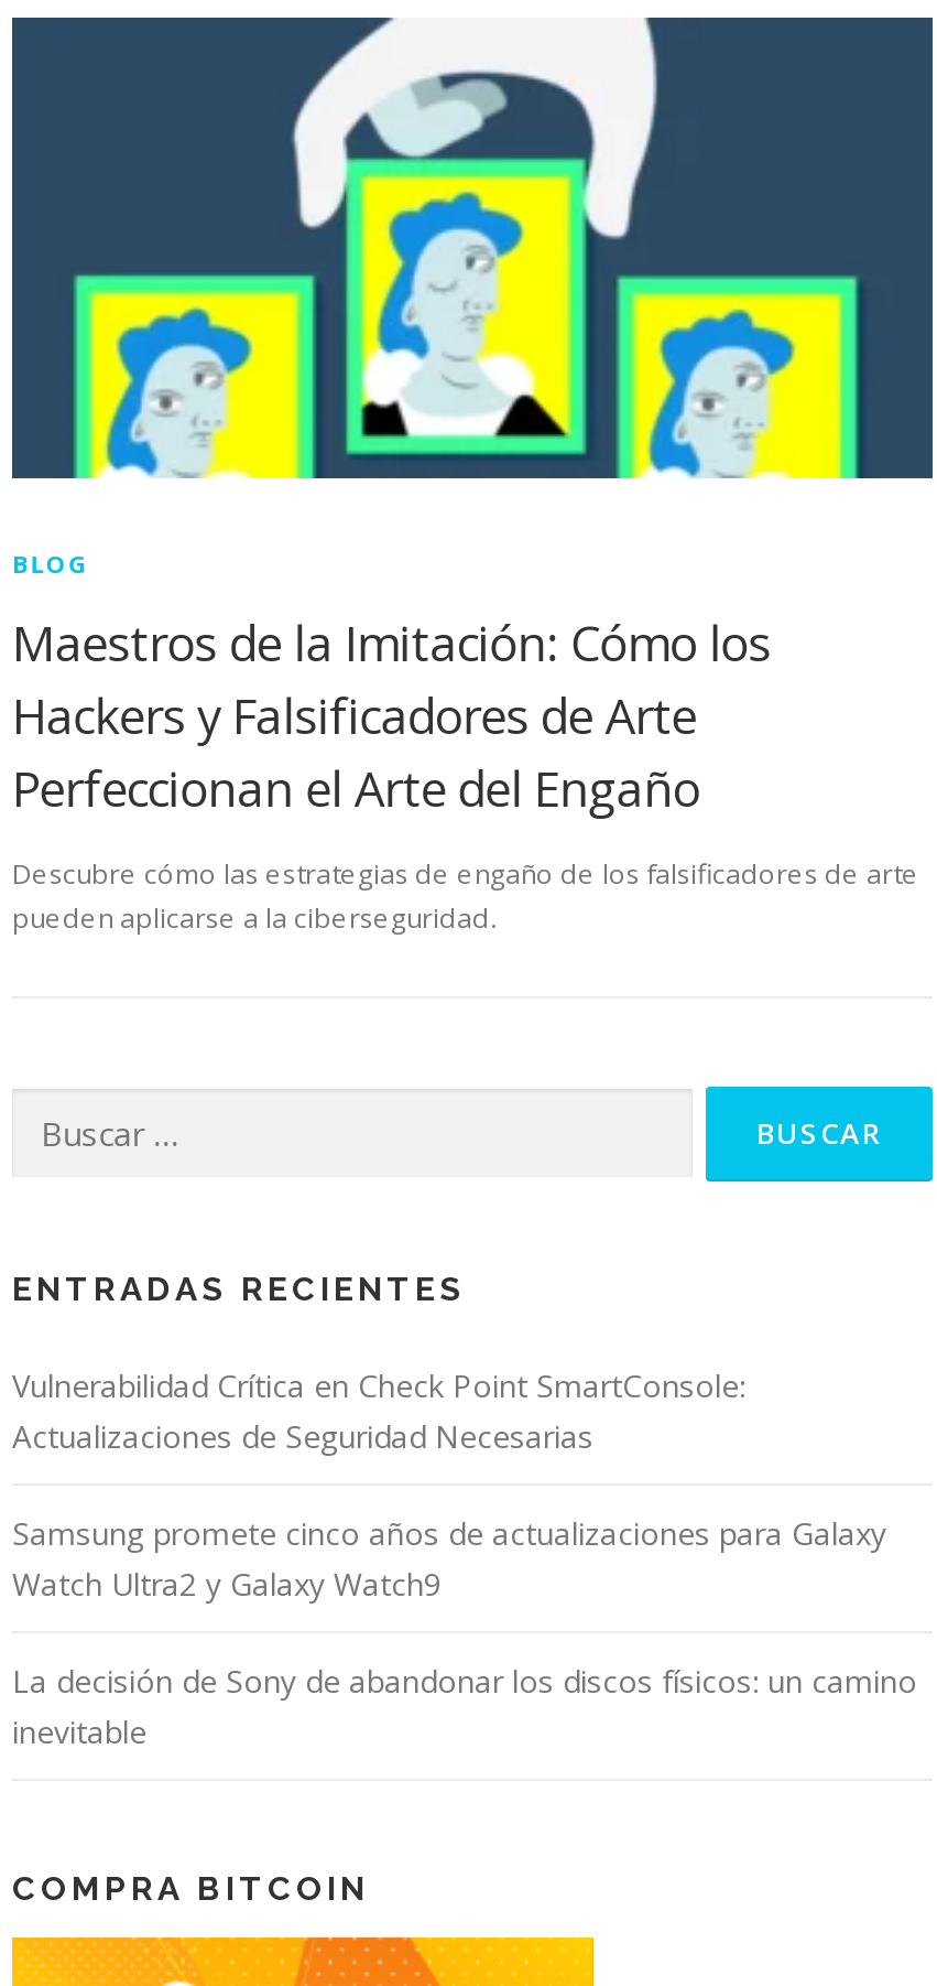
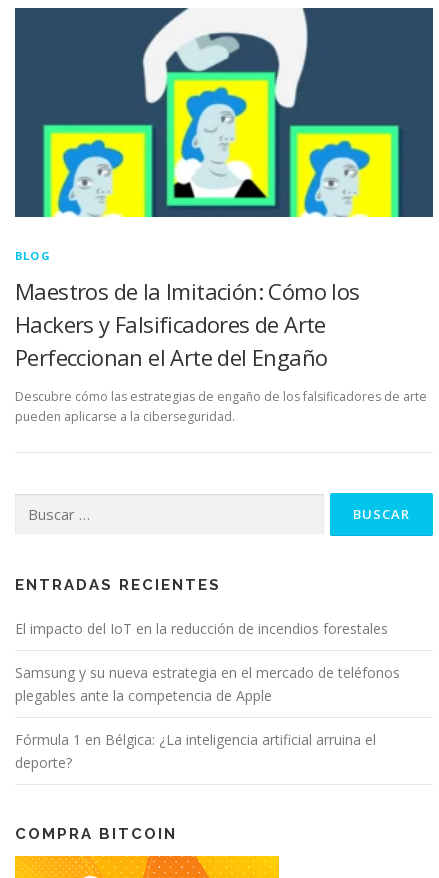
[12,1365,745,1457] Vulnerabilidad Crítica en Check Point SmartConsole: | Actualizaciones de Seguridad Necesarias -> [15,619,388,638] El impacto del IoT en la reducción de incendios forestales
[12,1512,886,1605] Samsung promete cinco años de actualizaciones para Galaxy | Watch Ultra2 y Galaxy Watch9 -> [15,663,400,705] Samsung y su nueva estrategia en el mercado de teléfonos | plegables ante la competencia de Apple
[12,1660,917,1753] La decisión de Sony de abandonar los discos físicos: un camino | inevitable -> [15,730,376,772] Fórmula 1 en Bélgica: ¿La inteligencia artificial arruina el | deporte?

